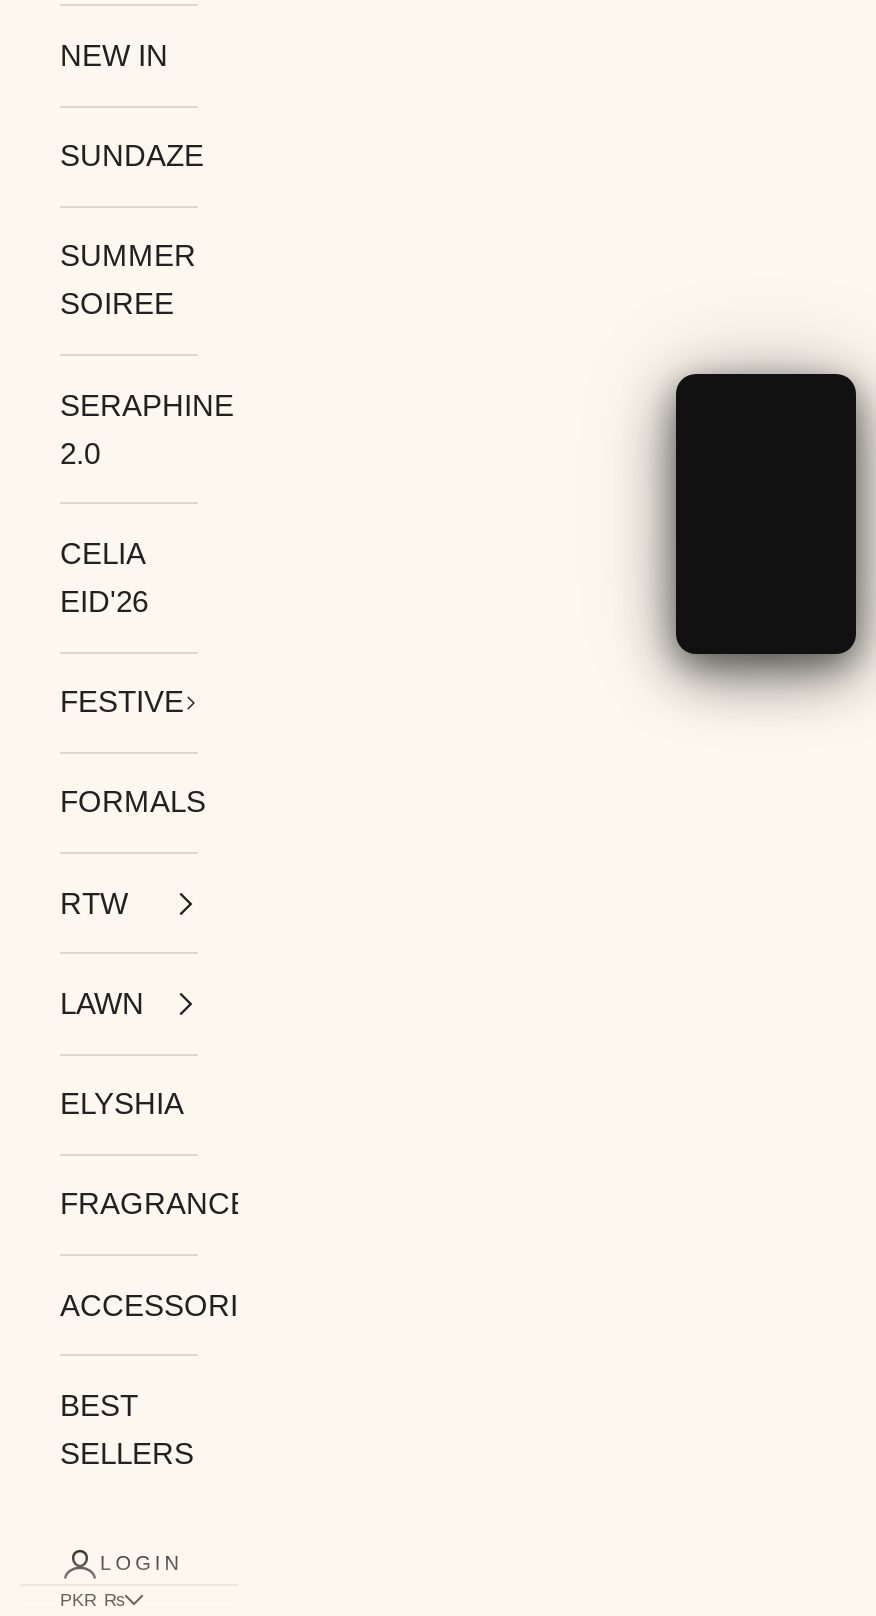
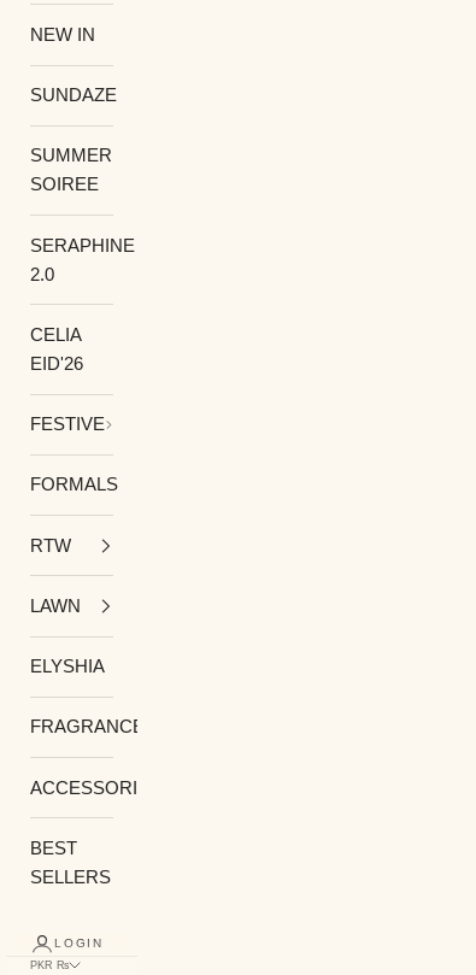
[644,356,870,702] [image] -> none

